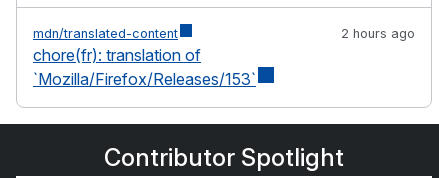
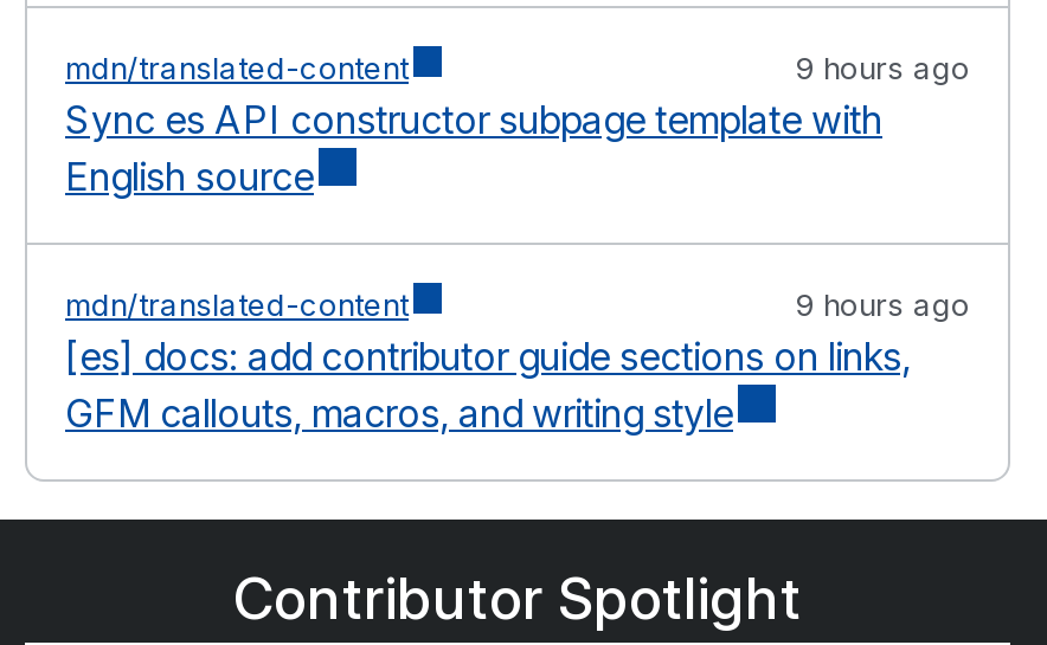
[33,26,415,89] 2 hours ago | chore(fr): translation of | `Mozilla/Firefox/Releases/153` -> [65,51,970,436] 9 hours ago | Sync es API constructor subpage template with | English source | mdn/translated-content | 9 hours ago | [es] docs: add contributor guide sections on links, | GFM callouts, macros, and writing style

